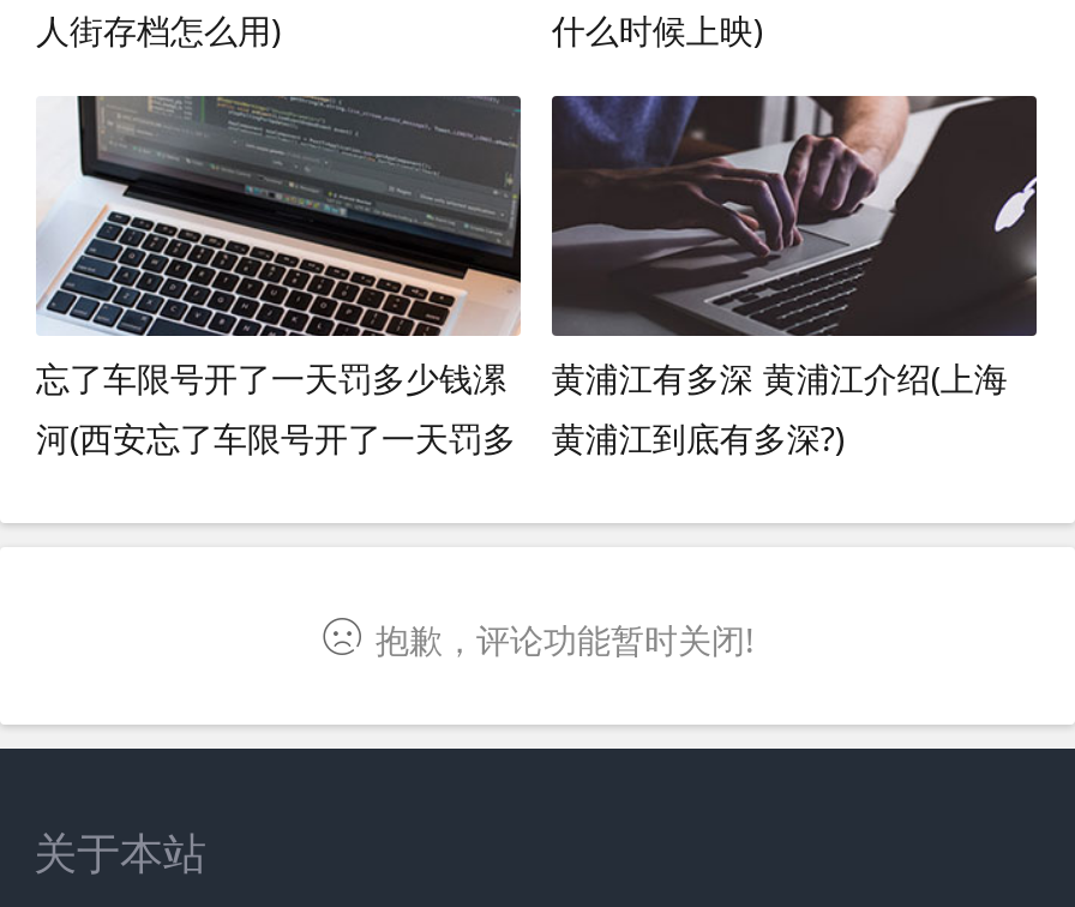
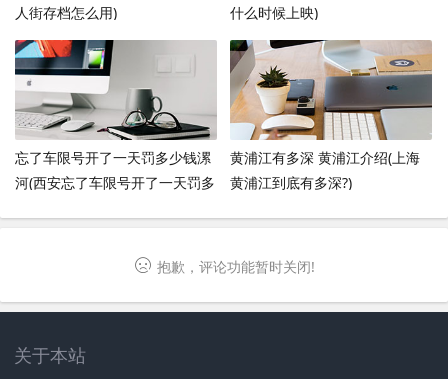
[36,94,523,338] [image] -> [14,39,217,140] [image]
[549,94,1039,338] [image] -> [230,39,433,141] [image]

